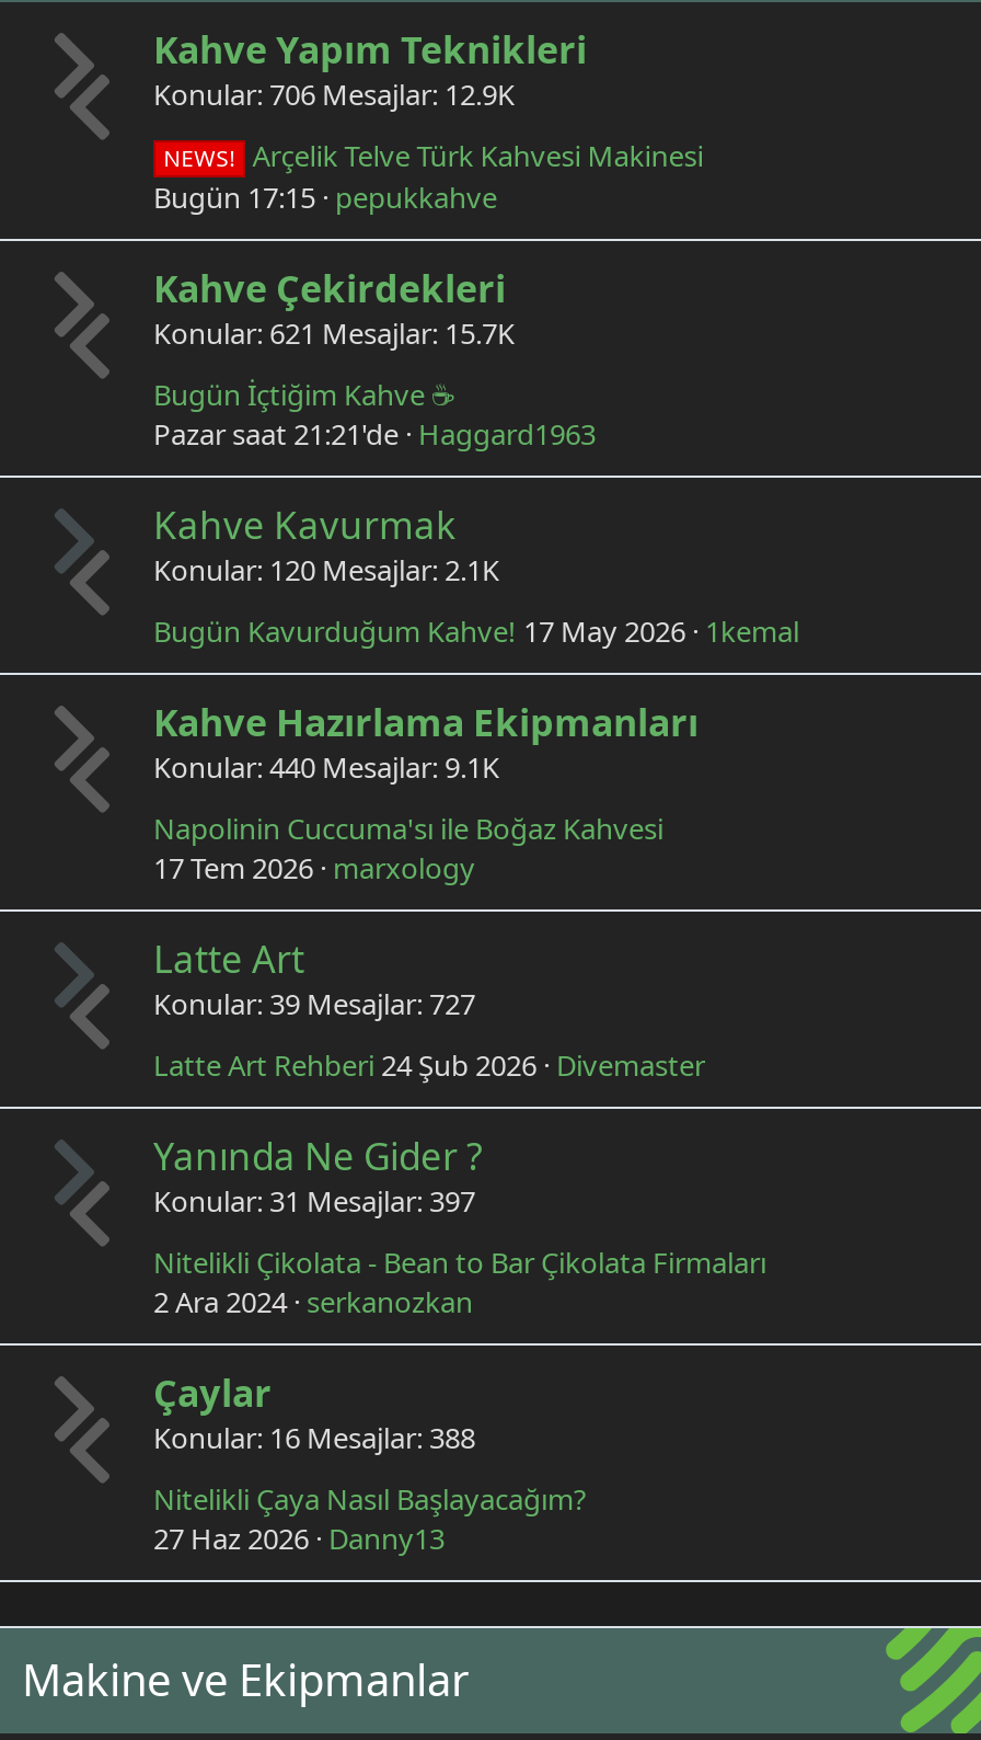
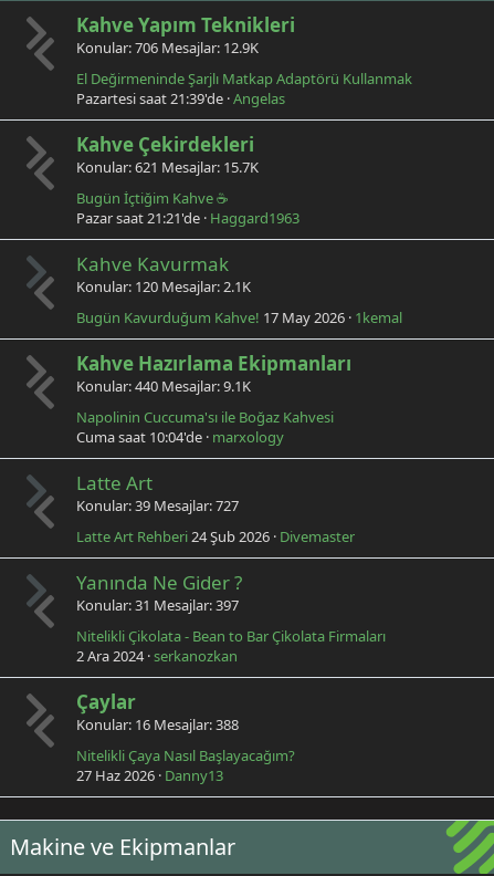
[153,137,703,218] NEWS! Arçelik Telve Türk Kahvesi Makinesi | Bugün 17:15 pepukkahve -> [76,69,412,109] El Değirmeninde Şarjlı Matkap Adaptörü Kullanmak | Pazartesi saat 21:39'de Angelas
[153,849,475,889] 17 Tem 2026 marxology -> [76,427,284,447] Cuma saat 10:04'de marxology

